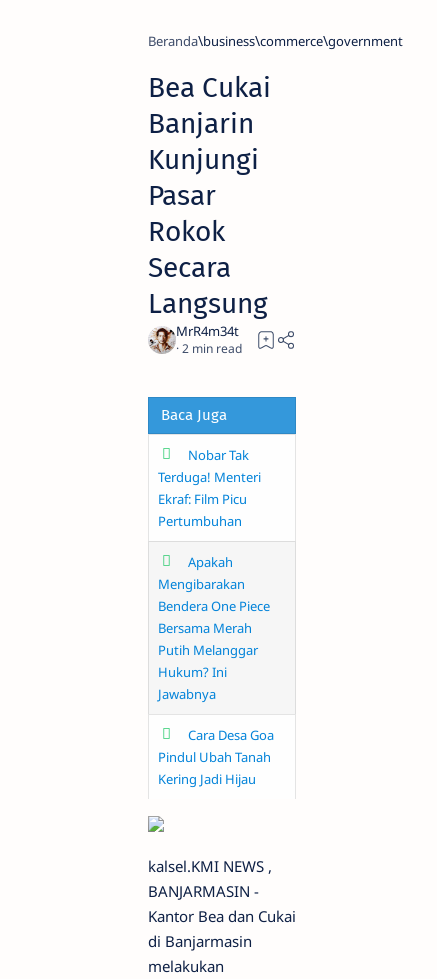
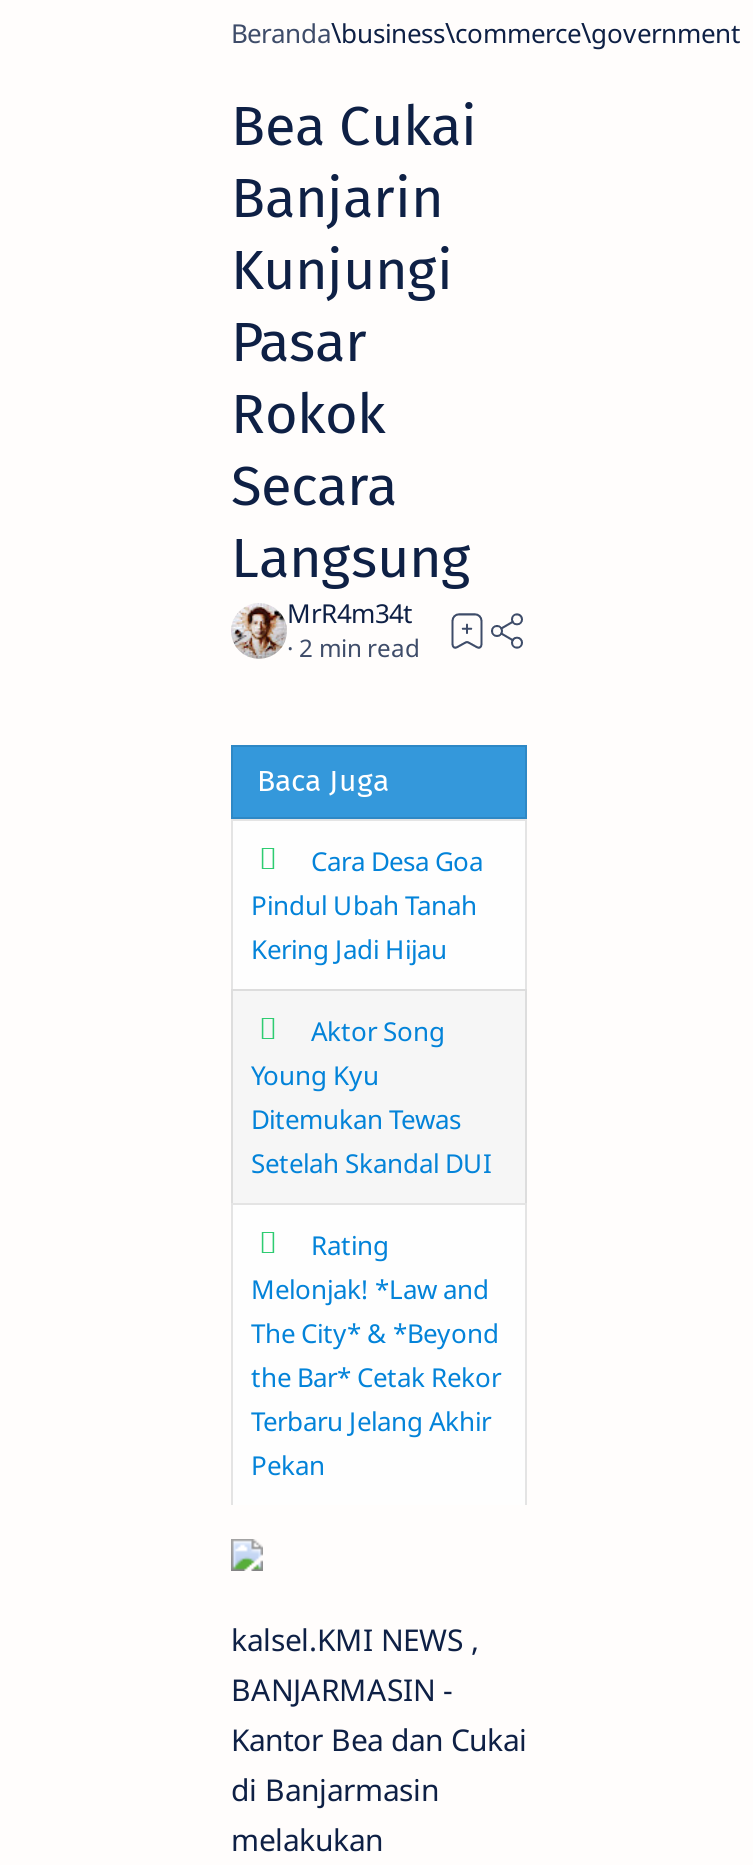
[158,446,270,703] Nobar Tak | Terduga! Menteri | Ekraf: Film Picu | Pertumbuhan | Apakah | Mengibarakan | Bendera One Piece | Bersama Merah | Putih Melanggar | Hukum? Ini | Jawabnya -> none
moved [158,726,274,788] -> [251,844,483,968]: Cara Desa Goa | Pindul Ubah Tanah | Kering Jadi Hijau
none -> [251,1014,501,1484] Aktor Song | Young Kyu | Ditemukan Tewas | Setelah Skandal DUI | Rating | Melonjak! *Law and | The City* & *Beyond | the Bar* Cetak Rekor | Terbaru Jelang Akhir | Pekan

